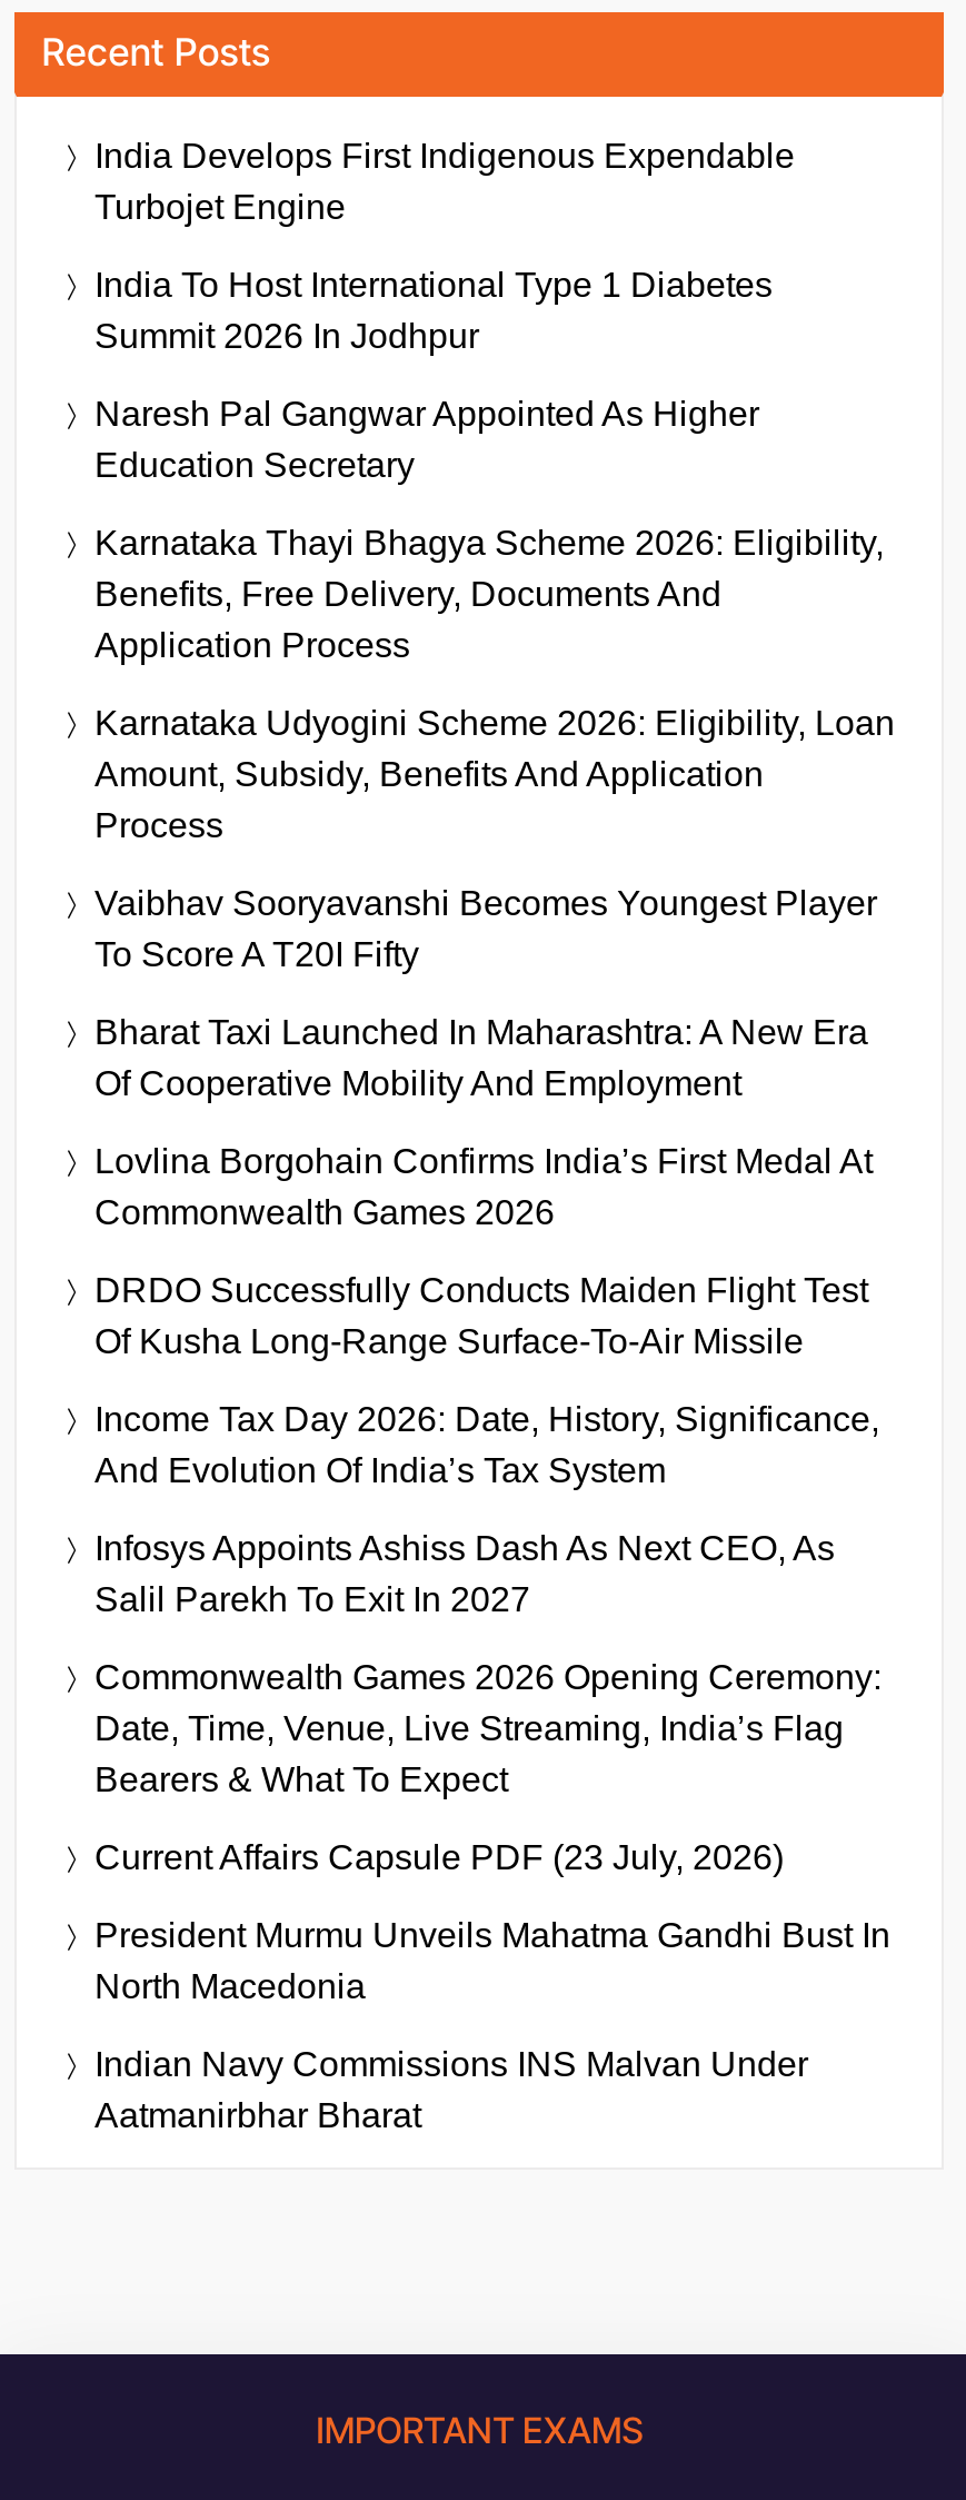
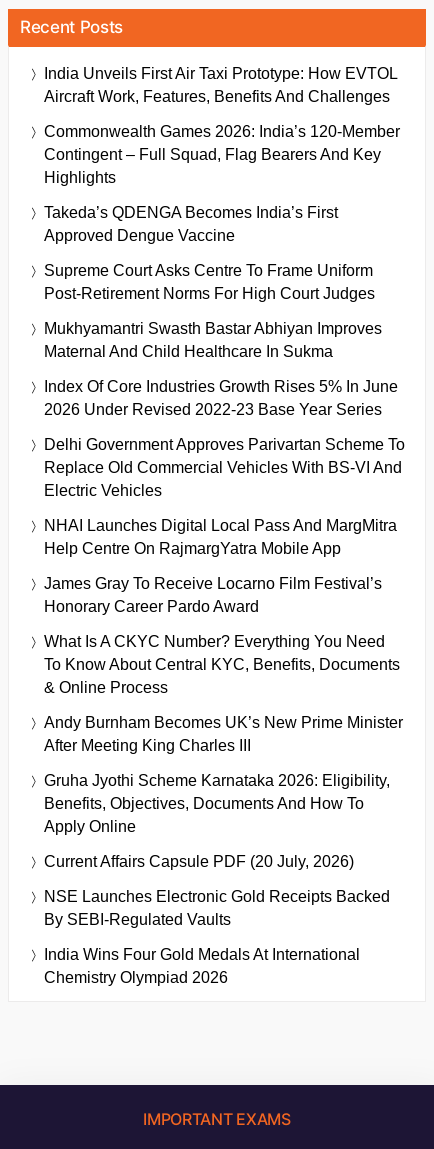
[94,138,795,227] India Develops First Indigenous Expendable | Turbojet Engine -> [44,65,397,105] India Unveils First Air Taxi Prototype: How EVTOL | Aircraft Work, Features, Benefits And Challenges
[94,267,773,356] India To Host International Type 1 Diabetes | Summit 2026 In Jodhpur -> [44,123,400,186] Commonwealth Games 2026: India’s 120-Member | Contingent – Full Squad, Flag Bearers And Key | Highlights
[94,396,759,485] Naresh Pal Gangwar Appointed As Higher | Education Secretary -> [44,204,338,244] Takeda’s QDENGA Becomes India’s First | Approved Dengue Vaccine
[94,525,884,665] Karnataka Thayi Bhagya Scheme 2026: Eligibility, | Benefits, Free Delivery, Documents And | Application Process -> [44,262,375,302] Supreme Court Asks Centre To Frame Uniform | Post-Retirement Norms For High Court Judges
[94,705,895,845] Karnataka Udyogini Scheme 2026: Eligibility, Loan | Amount, Subsidy, Benefits And Application | Process -> [44,320,382,360] Mukhyamantri Swasth Bastar Abhiyan Improves | Maternal And Child Healthcare In Sukma
[94,885,877,974] Vaibhav Sooryavanshi Becomes Youngest Player | To Score A T20I Fifty -> [44,378,398,418] Index Of Core Industries Growth Rises 5% In June | 2026 Under Revised 2022-23 Base Year Series
[94,1014,868,1103] Bharat Taxi Launched In Maharashtra: A New Era | Of Cooperative Mobility And Employment -> [44,436,405,499] Delhi Government Approves Parivartan Scheme To | Replace Old Commercial Vehicles With BS-VI And | Electric Vehicles
[94,1143,873,1232] Lovlina Borgohain Confirms India’s First Medal At | Commonwealth Games 2026 -> [44,517,397,557] NHAI Launches Digital Local Pass And MargMitra | Help Centre On RajmargYatra Mobile App
[94,1272,868,1361] DRDO Successfully Conducts Maiden Flight Test | Of Kusha Long-Range Surface-To-Air Missile -> [44,575,382,615] James Gray To Receive Locarno Film Festival’s | Honorary Career Pardo Award
[94,1401,879,1490] Income Tax Day 2026: Date, History, Significance, | And Evolution Of India’s Tax System -> [44,633,400,696] What Is A CKYC Number? Everything You Need | To Know About Central KYC, Benefits, Documents | & Online Process
[94,1530,835,1619] Infosys Appoints Ashiss Dash As Next CEO, As | Salil Parekh To Exit In 2027 -> [44,714,403,754] Andy Burnham Becomes UK’s New Prime Minister | After Meeting King Charles III
[94,1659,882,1799] Commonwealth Games 2026 Opening Ceremony: | Date, Time, Venue, Live Streaming, India’s Flag | Bearers & What To Expect -> [44,772,390,835] Gruha Jyothi Scheme Karnataka 2026: Eligibility, | Benefits, Objectives, Documents And How To | Apply Online
[94,1839,784,1877] Current Affairs Capsule PDF (23 July, 2026) -> [44,853,354,870] Current Affairs Capsule PDF (20 July, 2026)
[94,1917,890,2006] President Murmu Unveils Mahatma Gandhi Bust In | North Macedonia -> [44,888,390,928] NSE Launches Electronic Gold Receipts Backed | By SEBI-Regulated Vaults
[94,2046,808,2135] Indian Navy Commissions INS Malvan Under | Aatmanirbhar Bharat -> [44,946,360,986] India Wins Four Gold Medals At International | Chemistry Olympiad 2026

